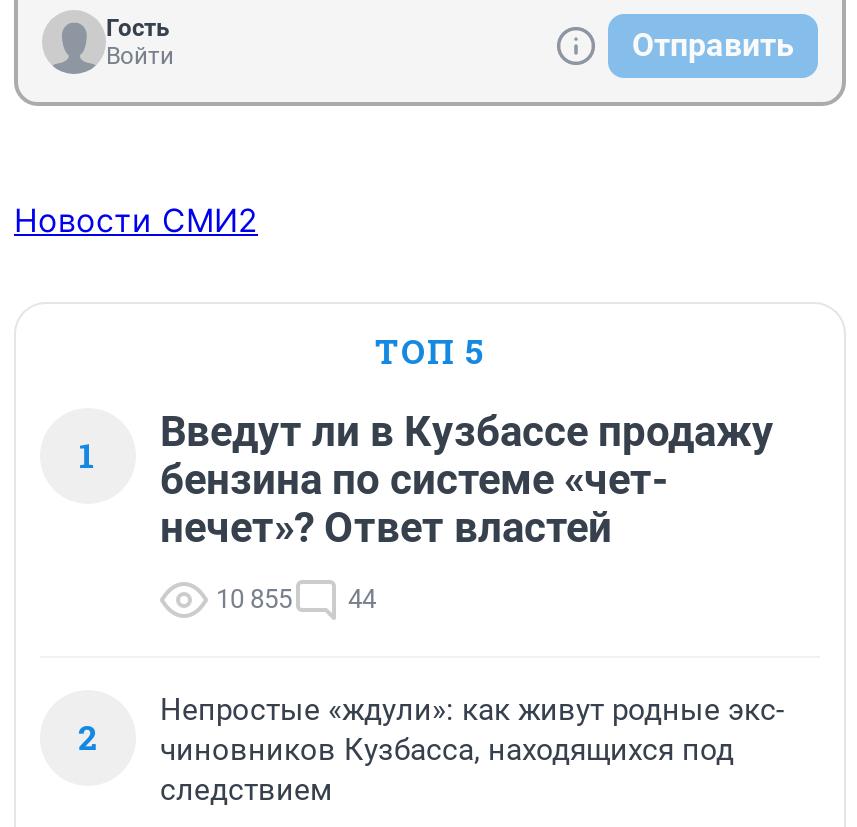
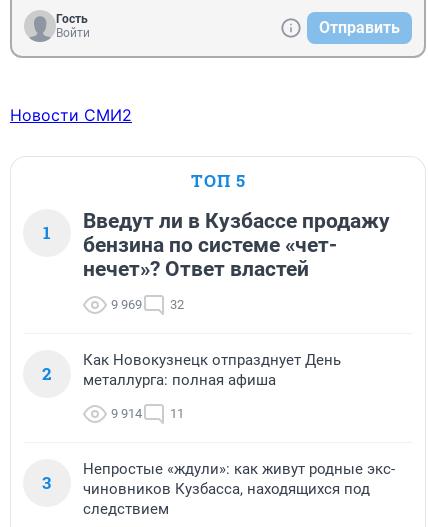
none -> [42,351,341,494] Как Новокузнецк отпразднует День | металлурга: полная афиша | 9 914 | 11 | 3
[216,584,292,614] 10 855 -> [111,297,142,312] 9 969
[348,584,376,614] 44 -> [170,297,184,312] 32

